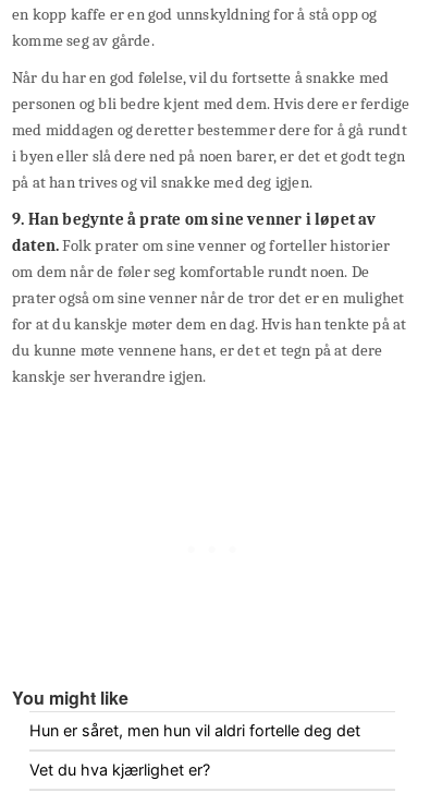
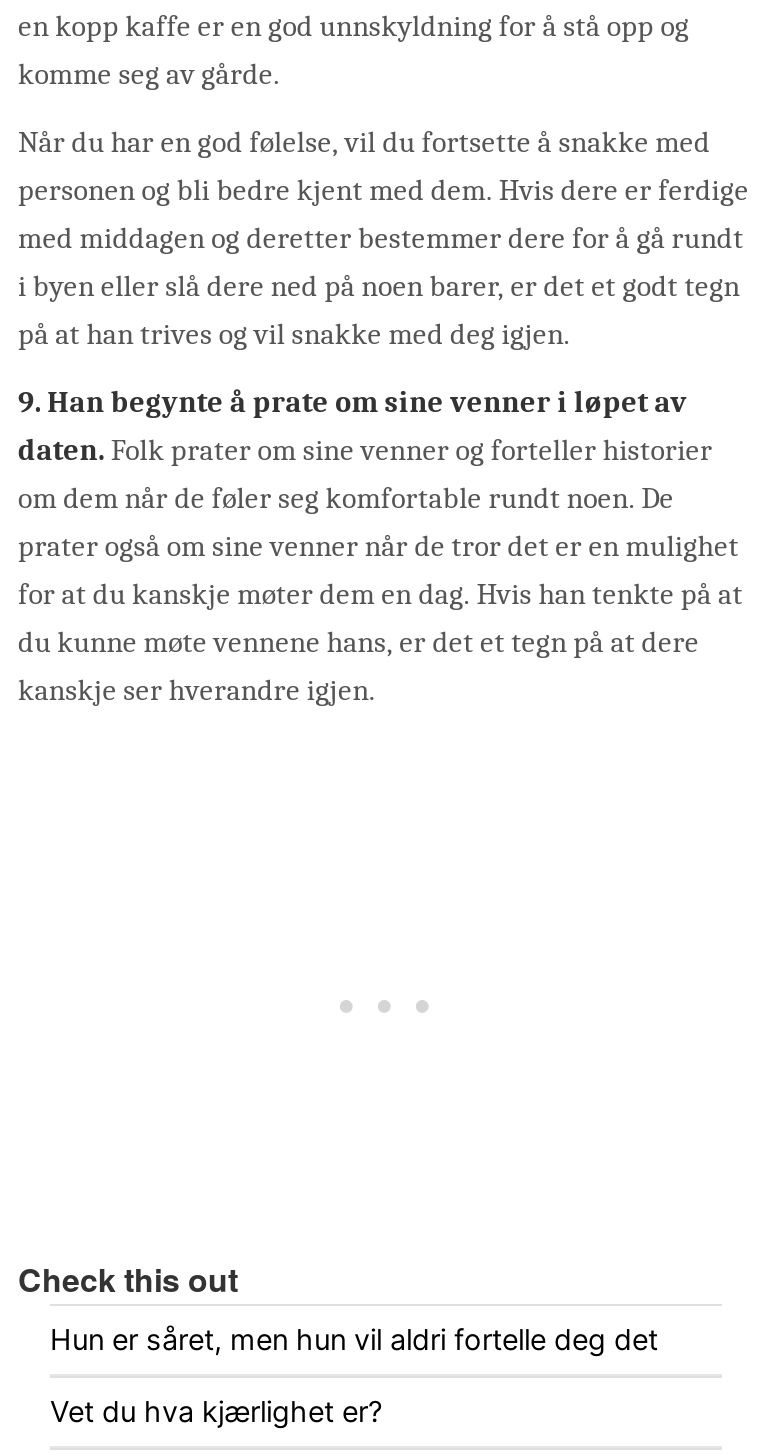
[12,685,128,710] You might like -> [18,1256,238,1302] Check this out

